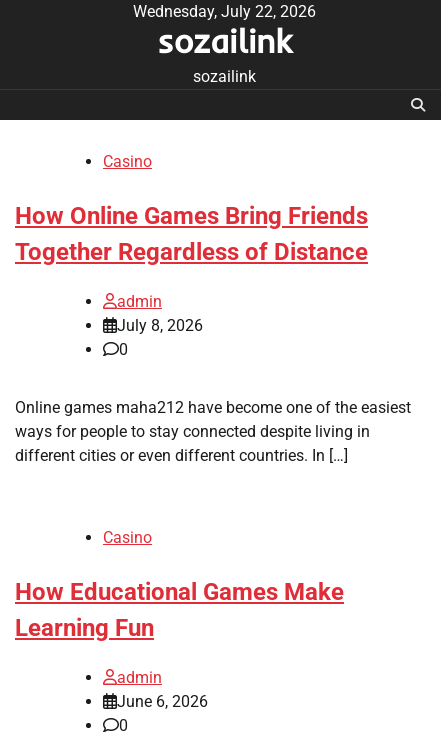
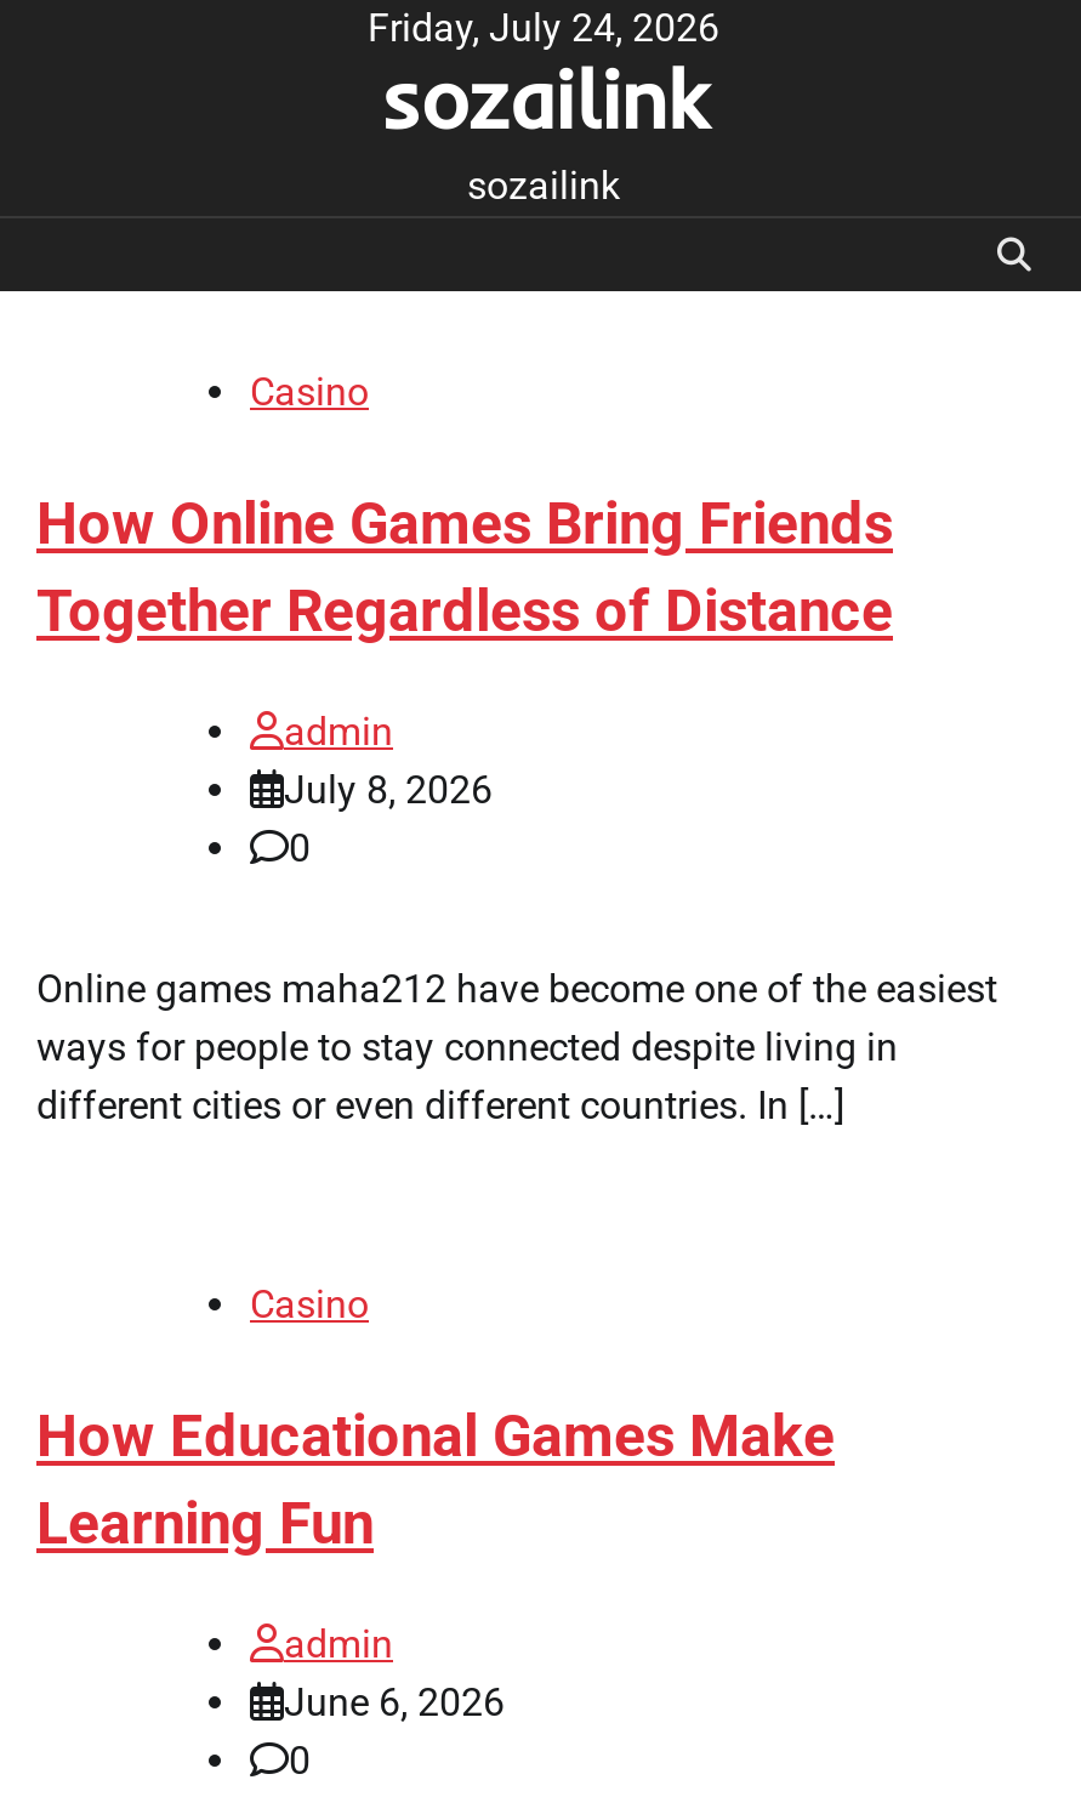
[132,2,315,21] Wednesday, July 22, 2026 -> [368,5,719,51] Friday, July 24, 2026

